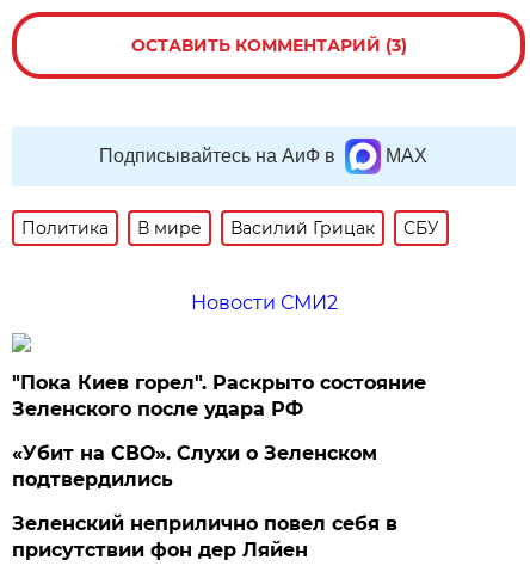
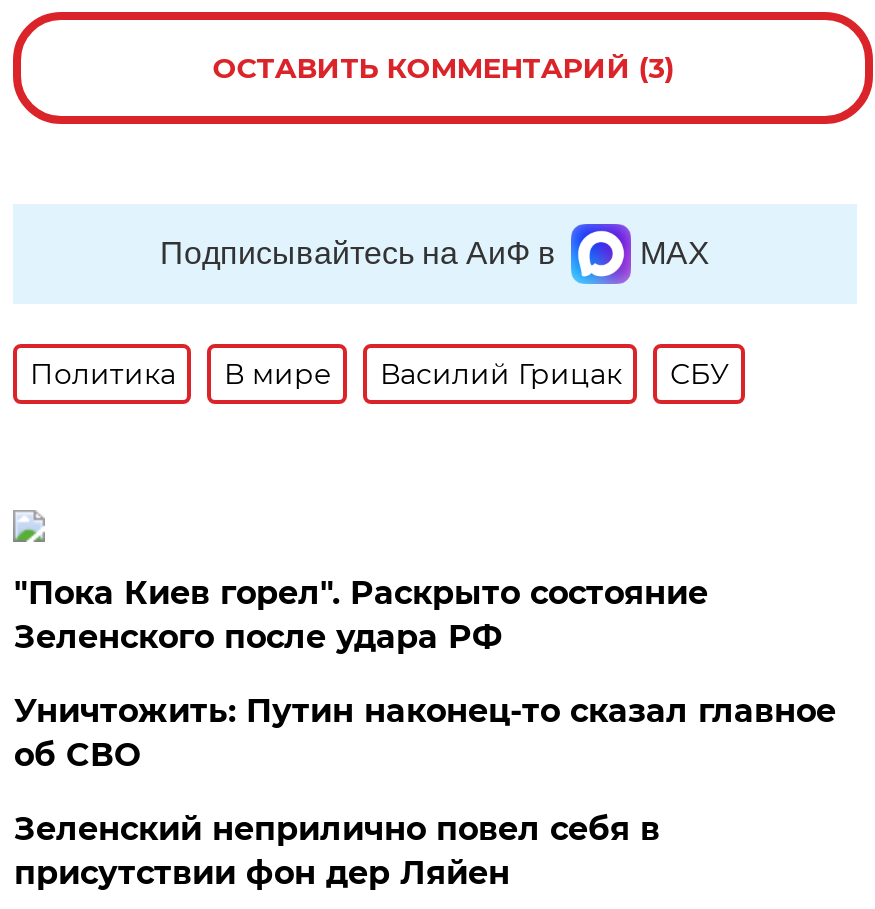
[191,291,337,314] Новости СМИ2 -> none
[12,442,378,491] «Убит на СВО». Слухи о Зеленском | подтвердились -> [14,692,836,774] Уничтожить: Путин наконец-то сказал главное | об СВО

